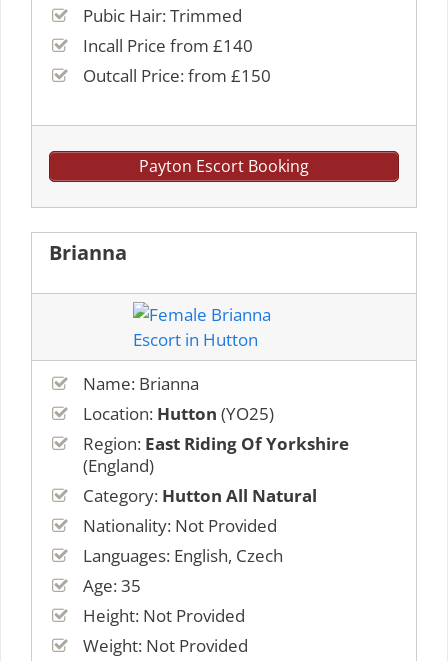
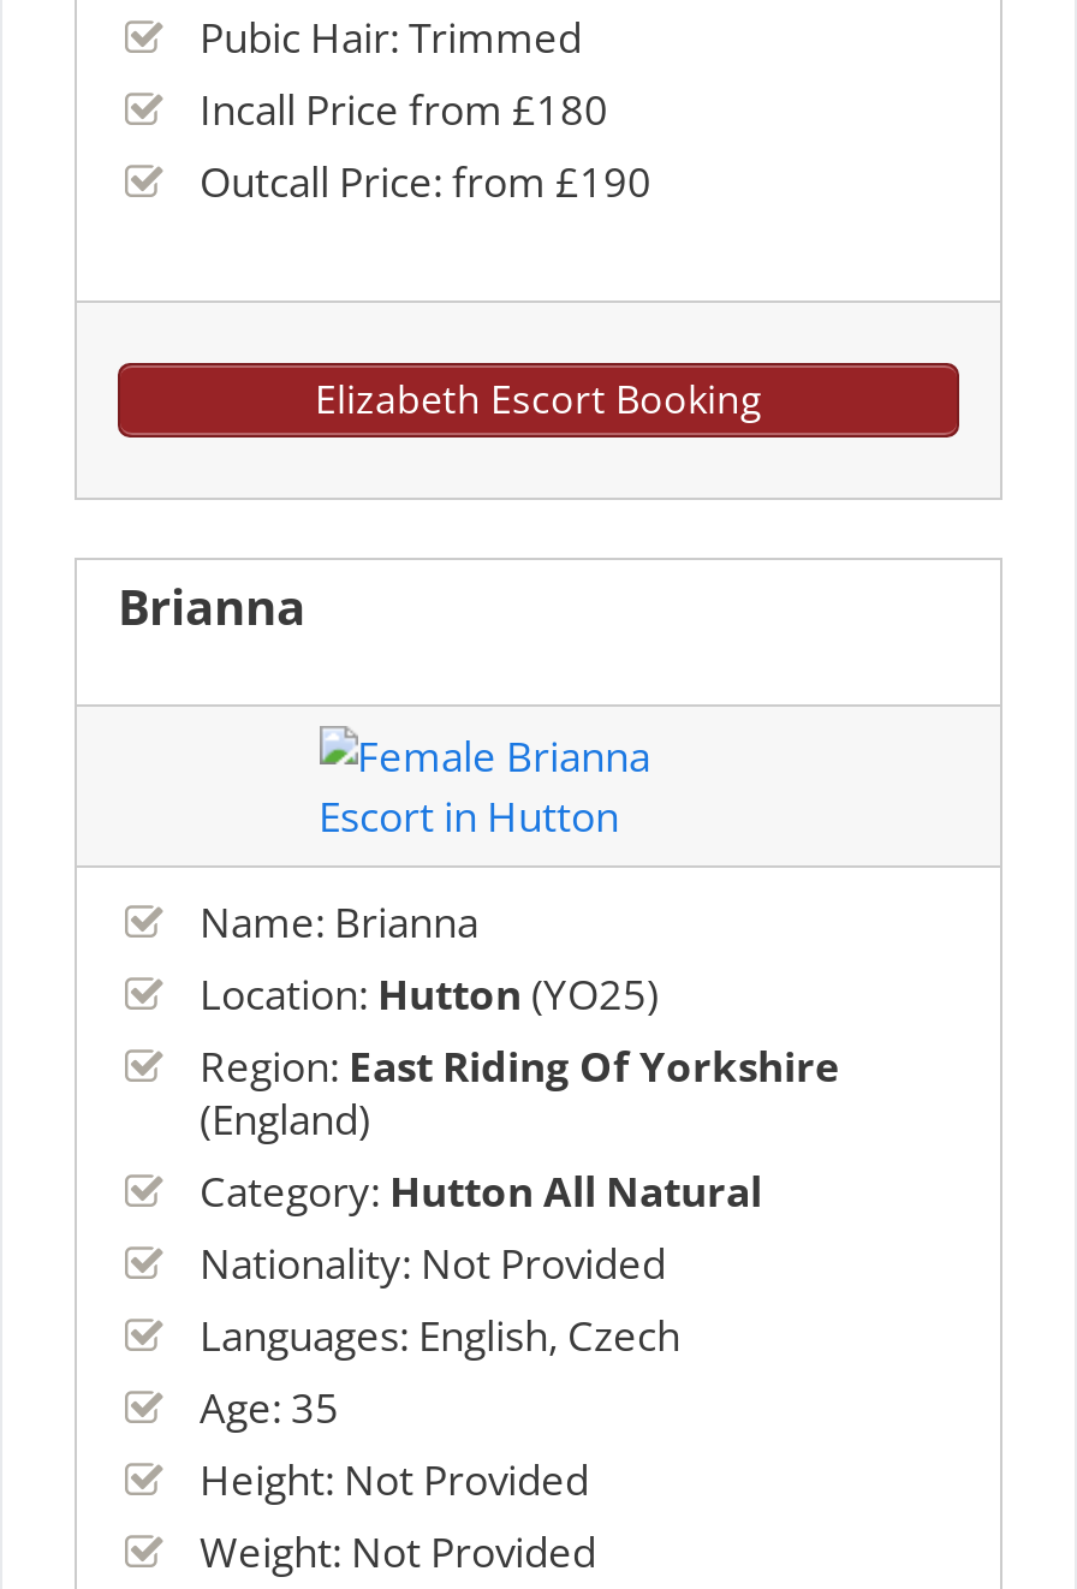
[83,34,253,57] Incall Price from £140 -> [200,82,608,137] Incall Price from £180
[83,64,271,87] Outcall Price: from £150 -> [200,154,651,209] Outcall Price: from £190
[139,155,309,177] Payton Escort Booking -> [315,373,762,425] Elizabeth Escort Booking

